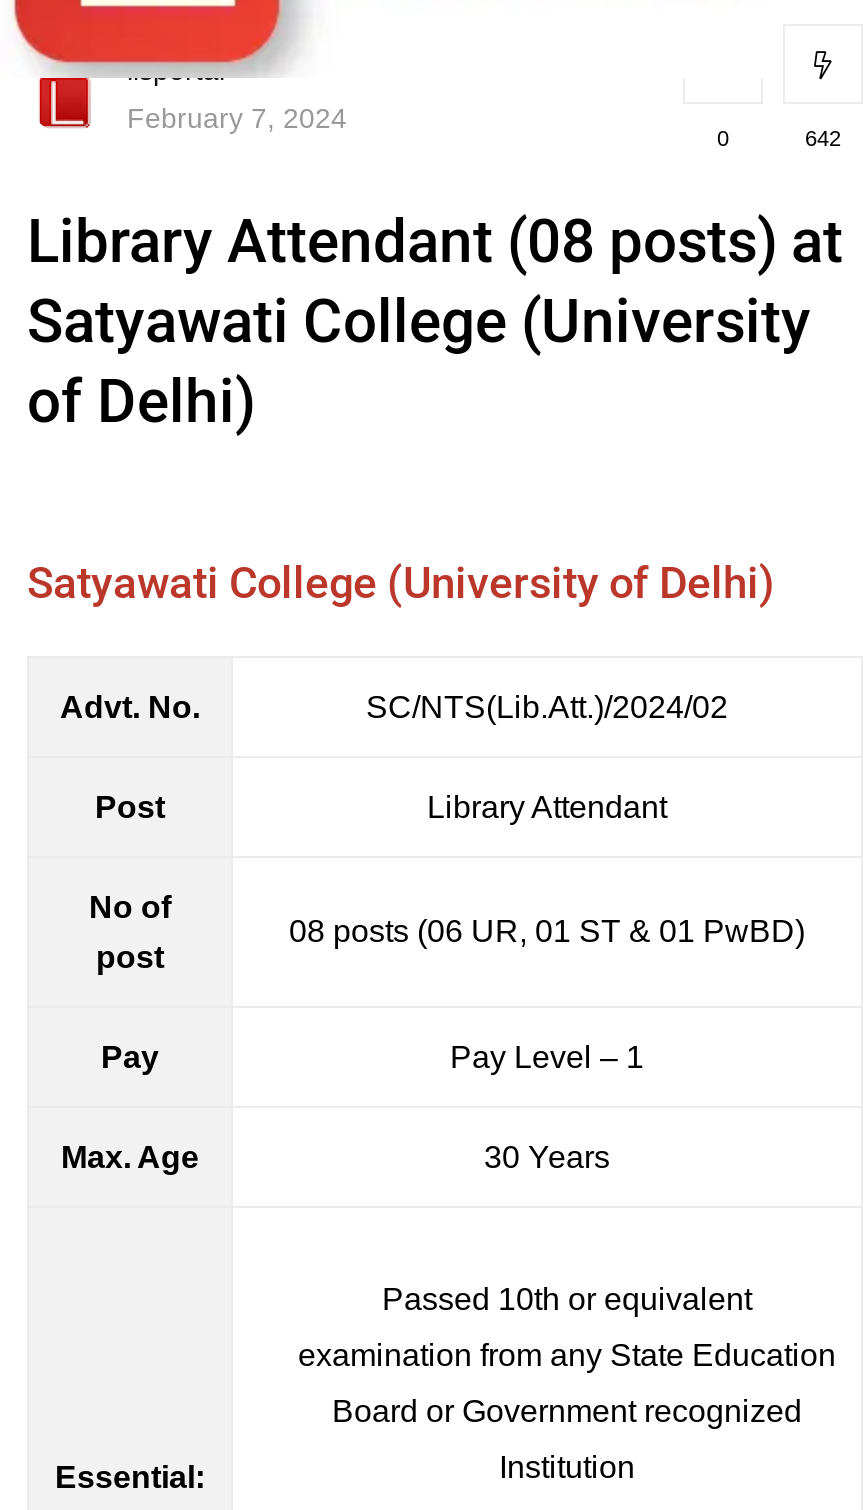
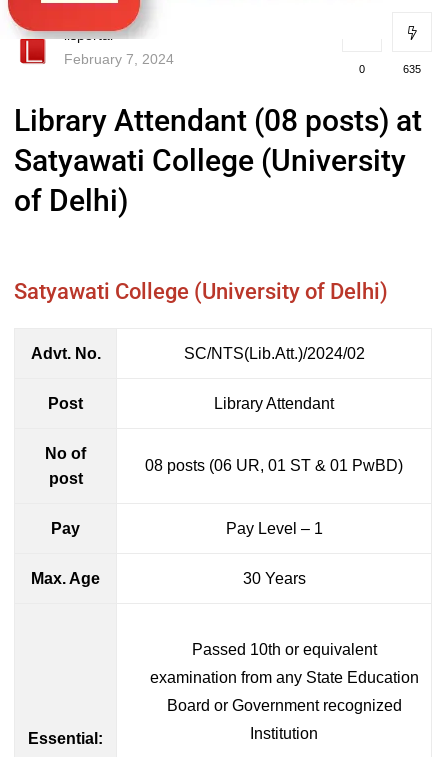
[805,126,841,150] 642 -> [403,63,421,75] 635

